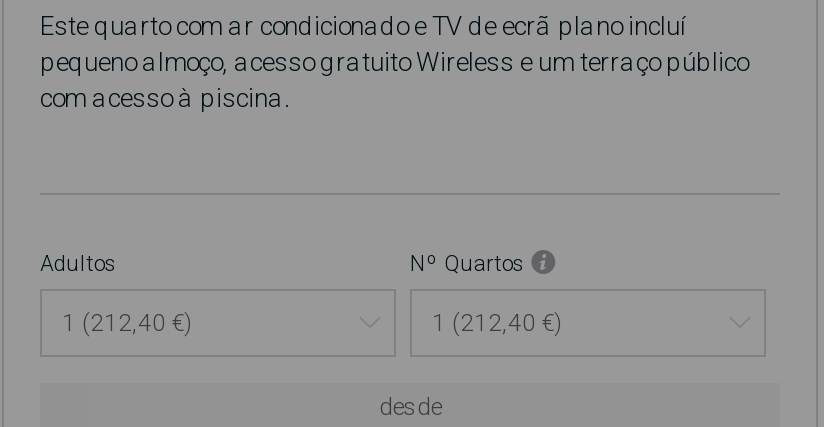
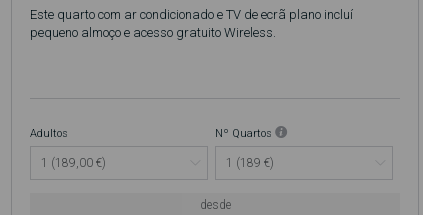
[40,47,748,113] pequeno almoço, acesso gratuito Wireless e um terraço público | com acesso à piscina. -> [30,25,276,40] pequeno almoço e acesso gratuito Wireless.

